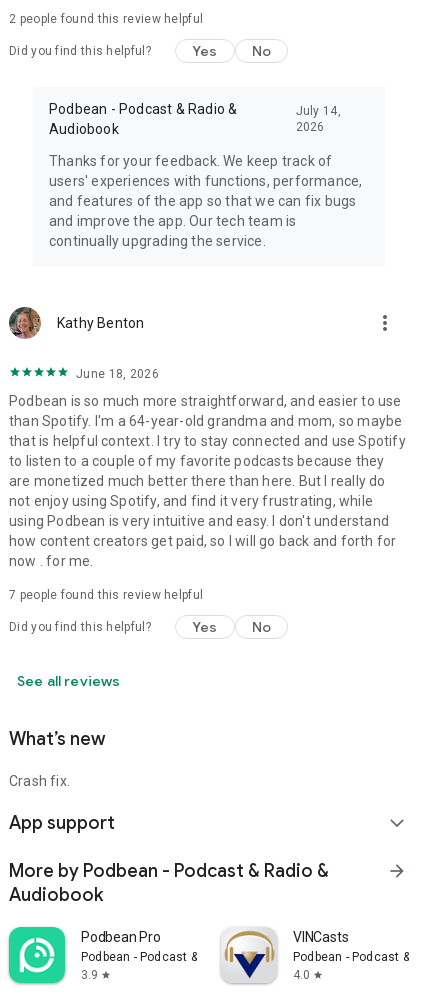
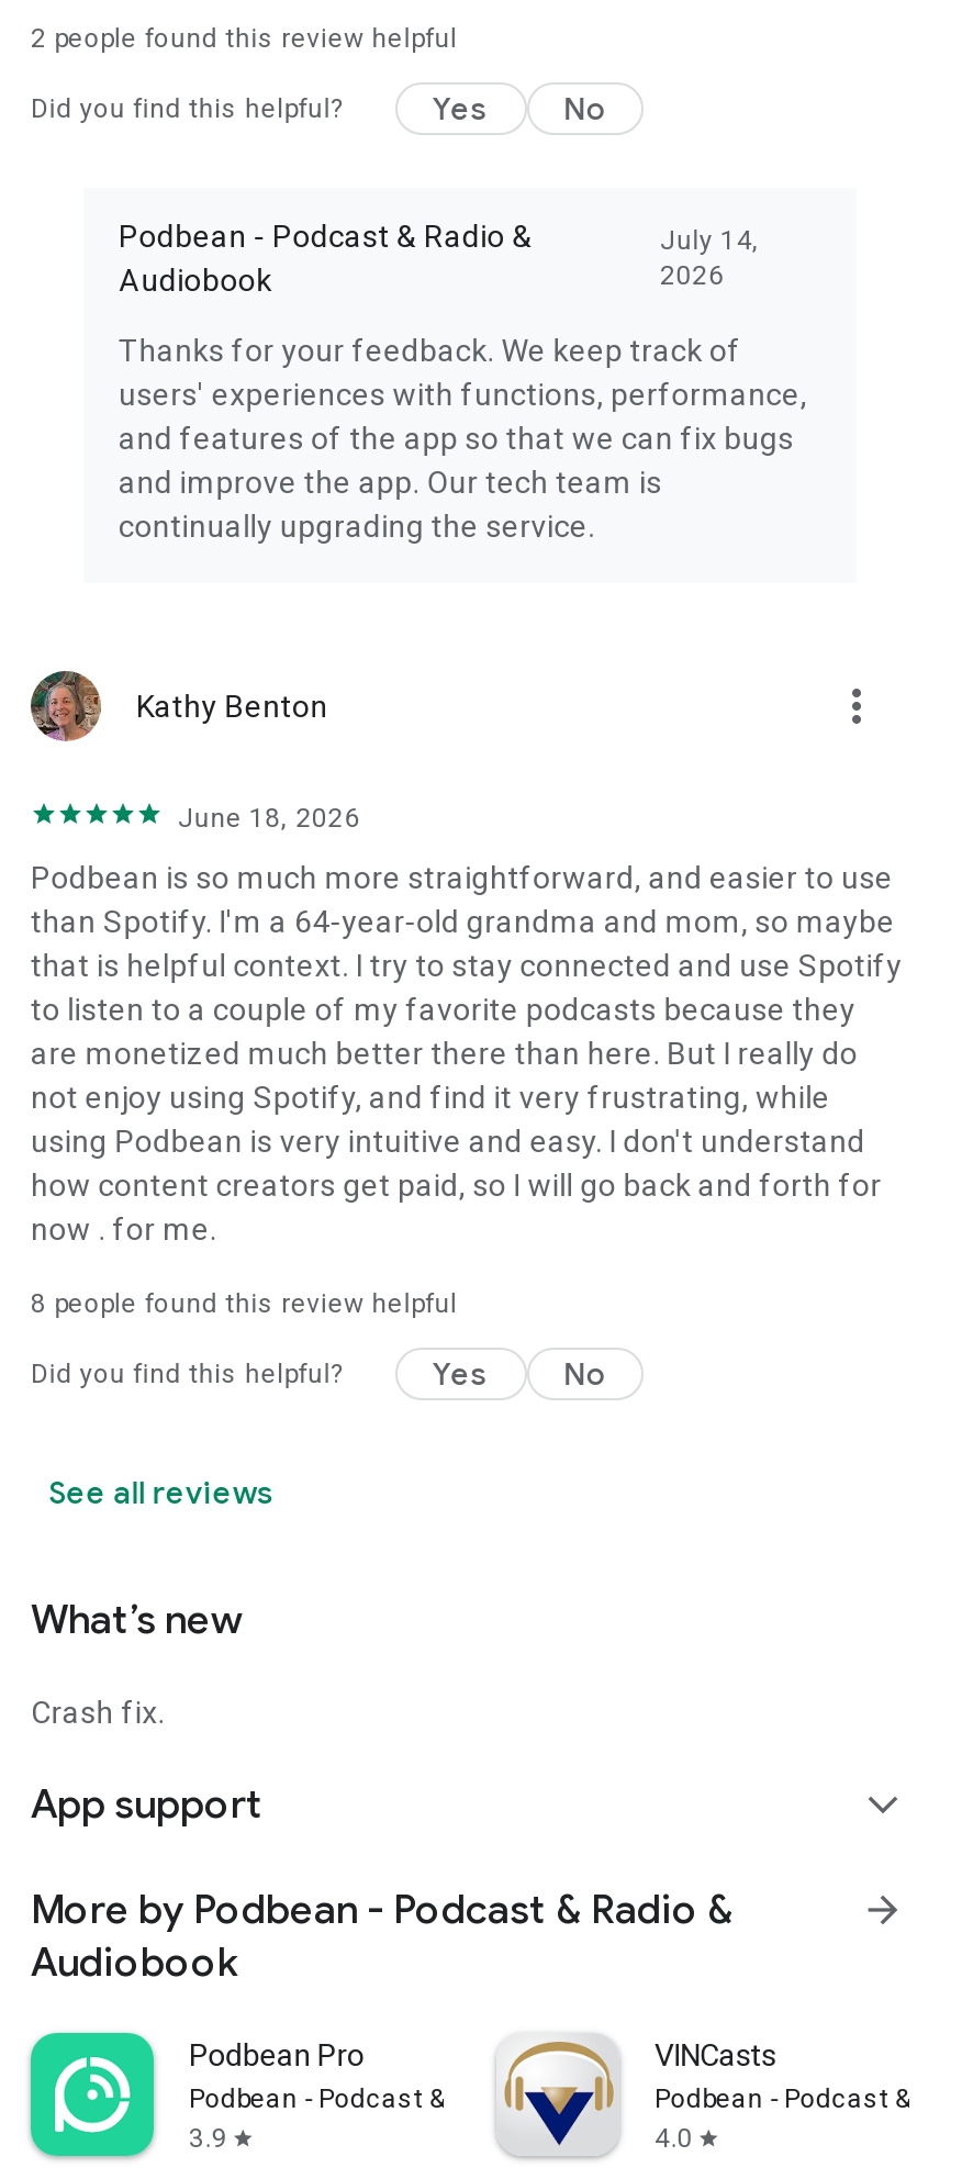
[9,588,203,602] 7 people found this review helpful -> [31,1288,457,1319] 8 people found this review helpful

